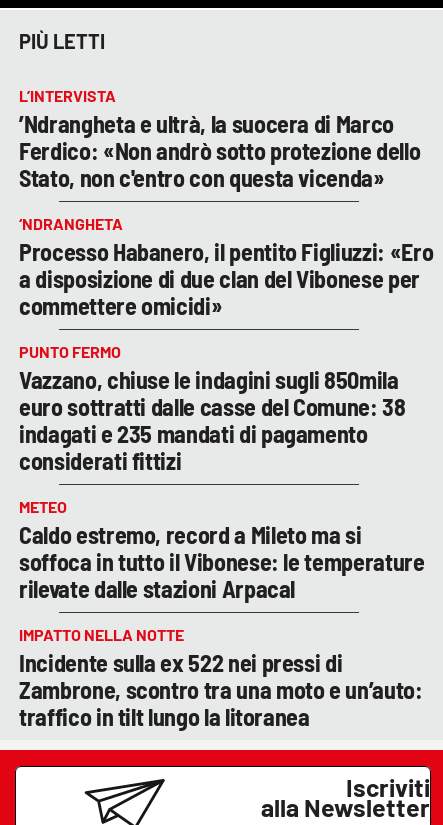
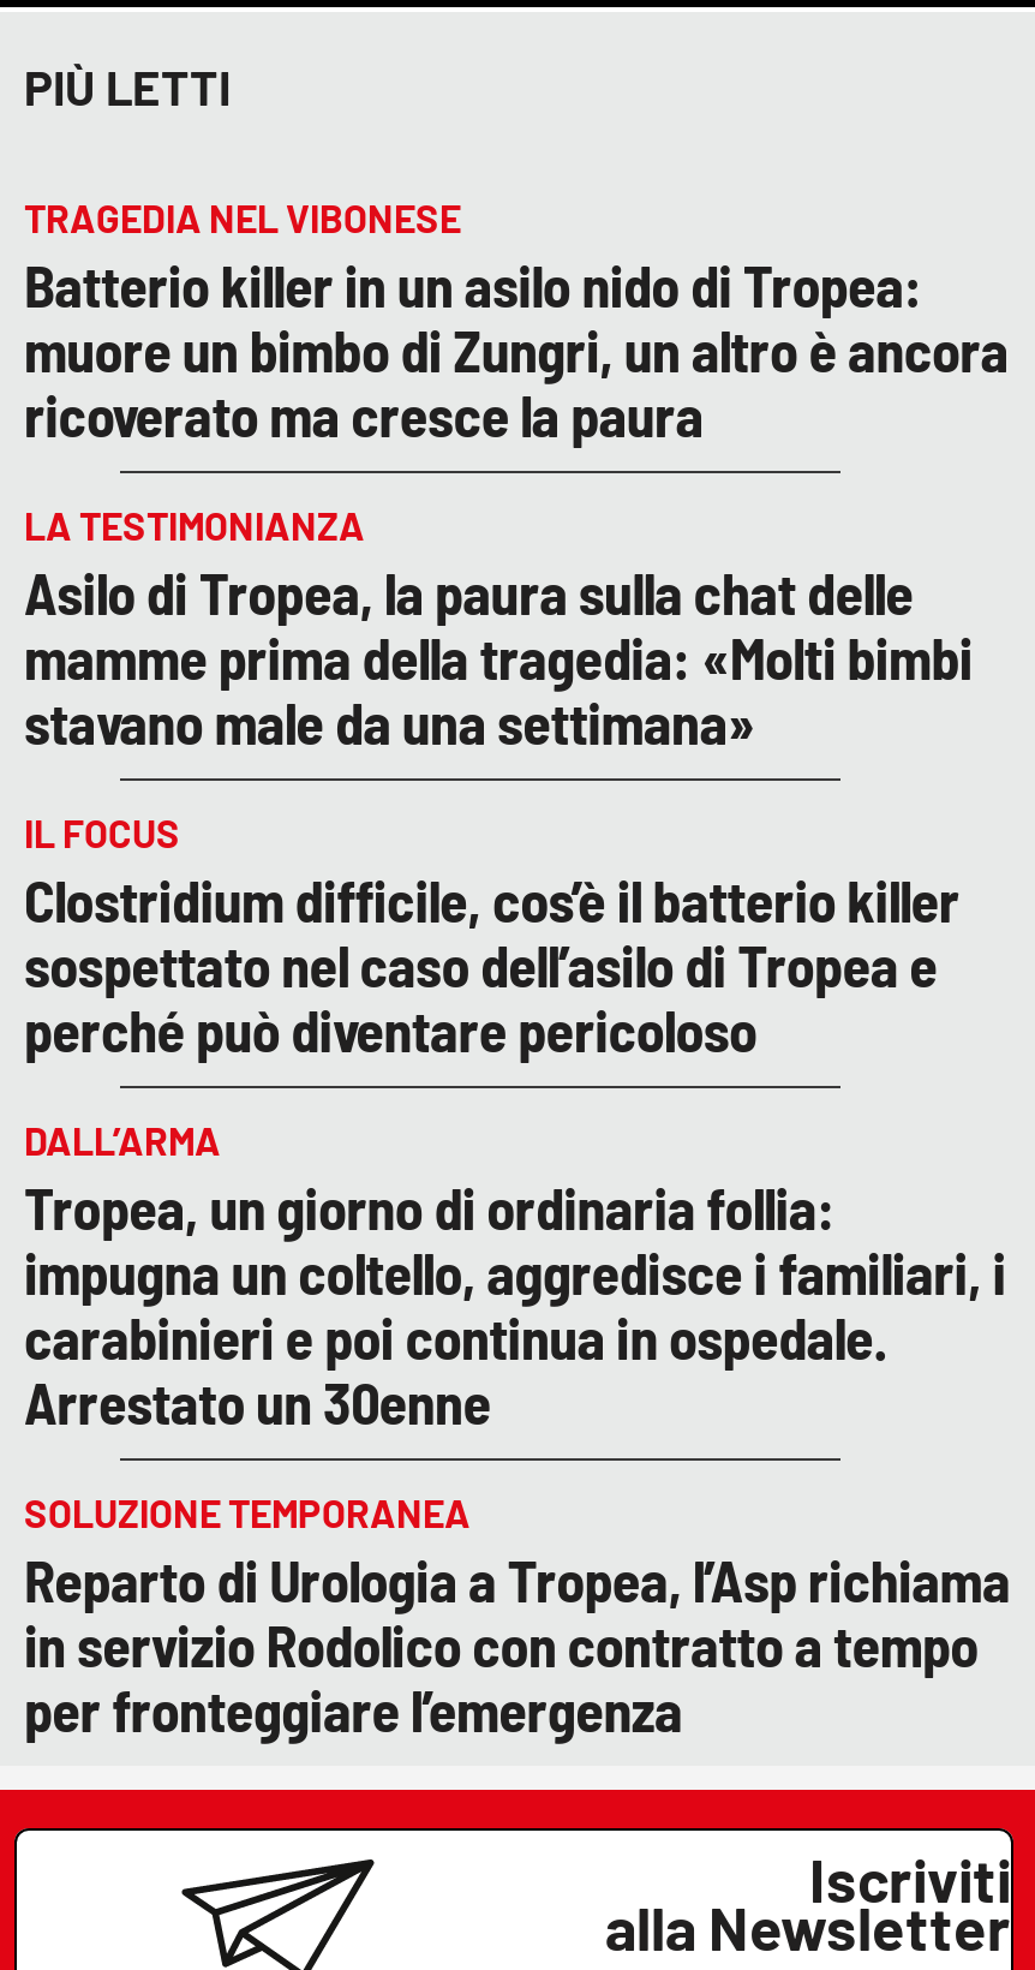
[19,86,420,192] L’INTERVISTA | ’Ndrangheta e ultrà, la suocera di Marco | Ferdico: «Non andrò sotto protezione dello | Stato, non c'entro con questa vicenda» -> [24,194,1009,448] TRAGEDIA NEL VIBONESE | Batterio killer in un asilo nido di Tropea: | muore un bimbo di Zungri, un altro è ancora | ricoverato ma cresce la paura
[19,214,433,320] ‘NDRANGHETA | Processo Habanero, il pentito Figliuzzi: «Ero | a disposizione di due clan del Vibonese per | commettere omicidi» -> [24,501,973,756] LA TESTIMONIANZA | Asilo di Tropea, la paura sulla chat delle | mamme prima della tragedia: «Molti bimbi | stavano male da una settimana»
[19,342,406,475] PUNTO FERMO | Vazzano, chiuse le indagini sugli 850mila | euro sottratti dalle casse del Comune: 38 | indagati e 235 mandati di pagamento | considerati fittizi -> [24,809,960,1063] IL FOCUS | Clostridium difficile, cos’è il batterio killer | sospettato nel caso dell’asilo di Tropea e | perché può diventare pericoloso
[19,497,425,603] METEO | Caldo estremo, record a Mileto ma si | soffoca in tutto il Vibonese: le temperature | rilevate dalle stazioni Arpacal -> [24,1116,1006,1436] DALL’ARMA | Tropea, un giorno di ordinaria follia: | impugna un coltello, aggredisce i familiari, i | carabinieri e poi continua in ospedale. | Arrestato un 30enne
[19,625,423,731] IMPATTO NELLA NOTTE | Incidente sulla ex 522 nei pressi di | Zambrone, scontro tra una moto e un’auto: | traffico in tilt lungo la litoranea -> [24,1489,1010,1743] SOLUZIONE TEMPORANEA | Reparto di Urologia a Tropea, l’Asp richiama | in servizio Rodolico con contratto a tempo | per fronteggiare l’emergenza

